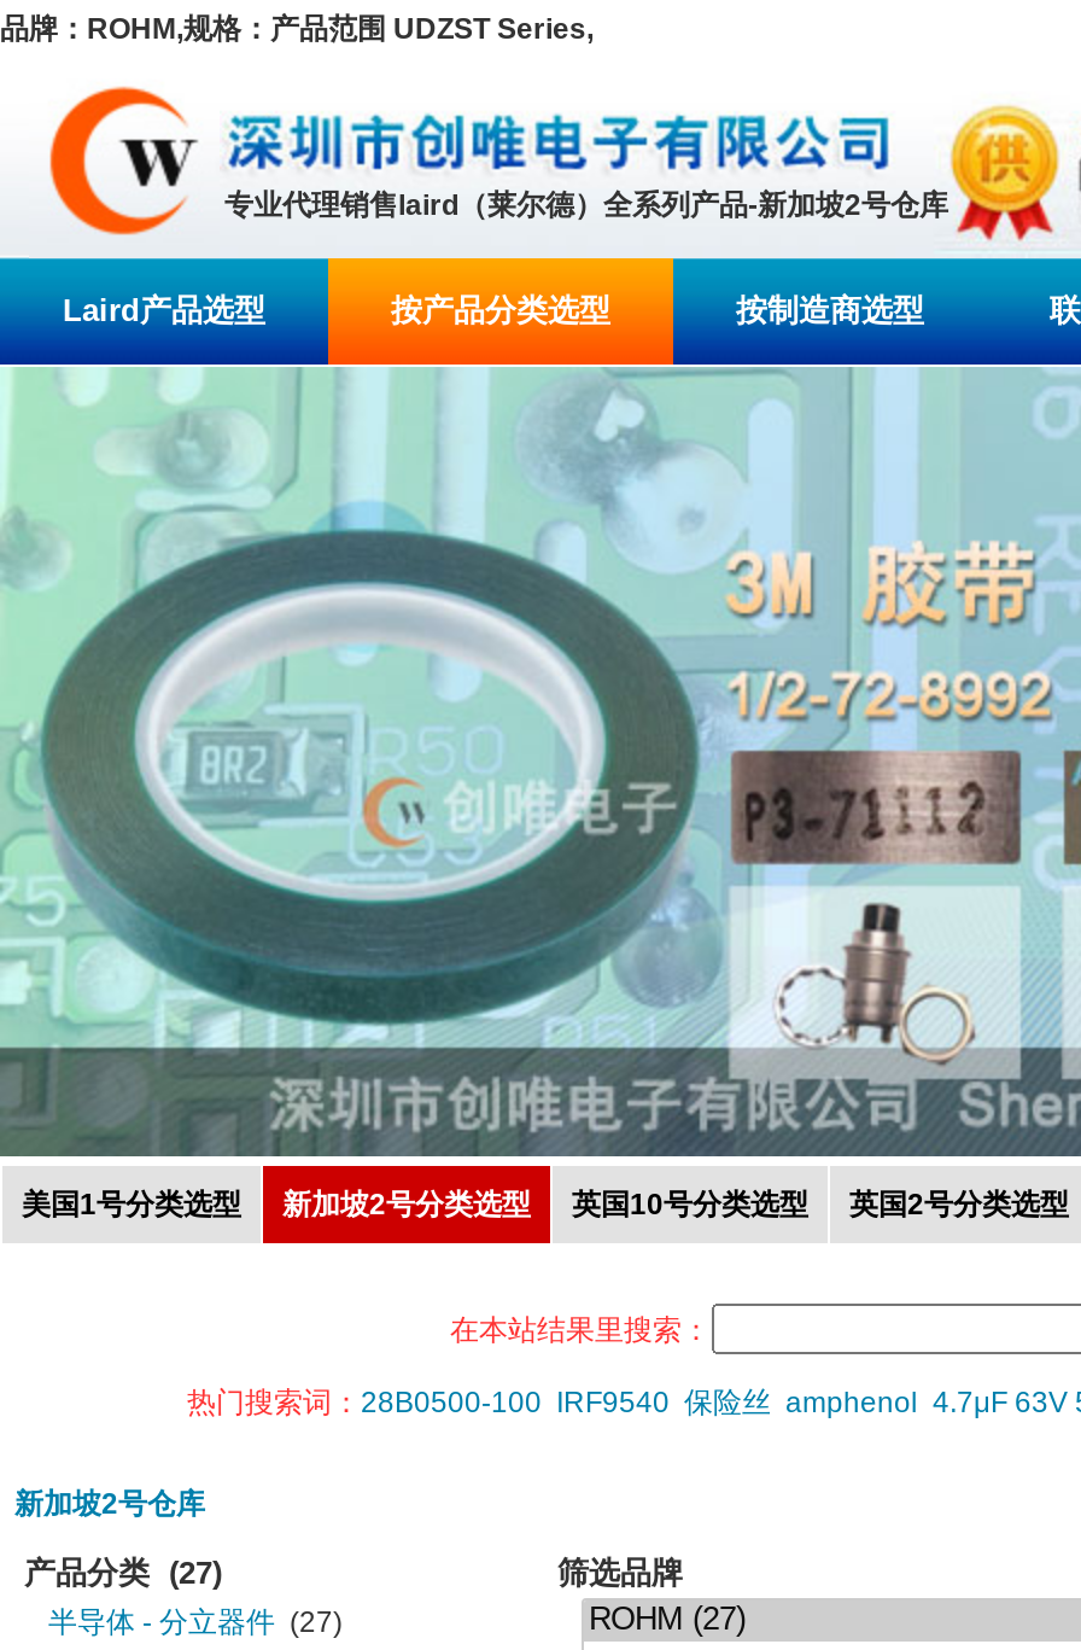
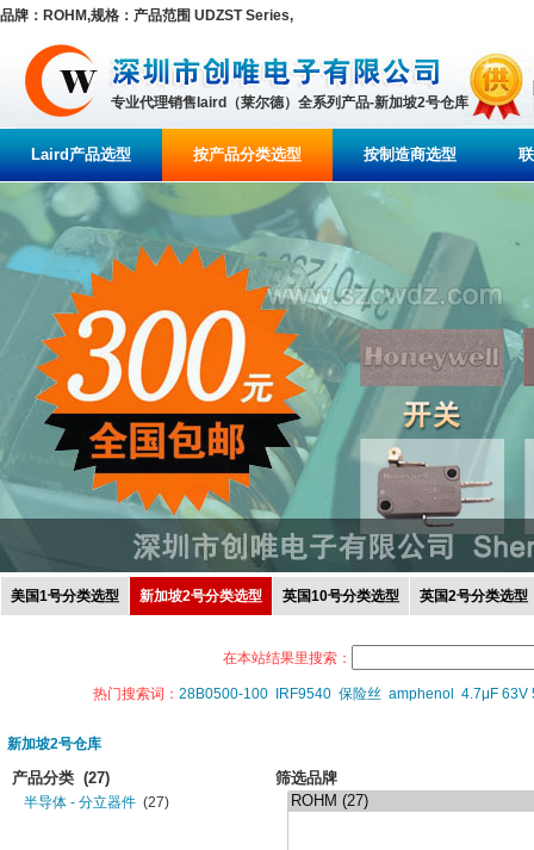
[7,365,1074,1156] [image] -> [4,181,530,571] [image]

